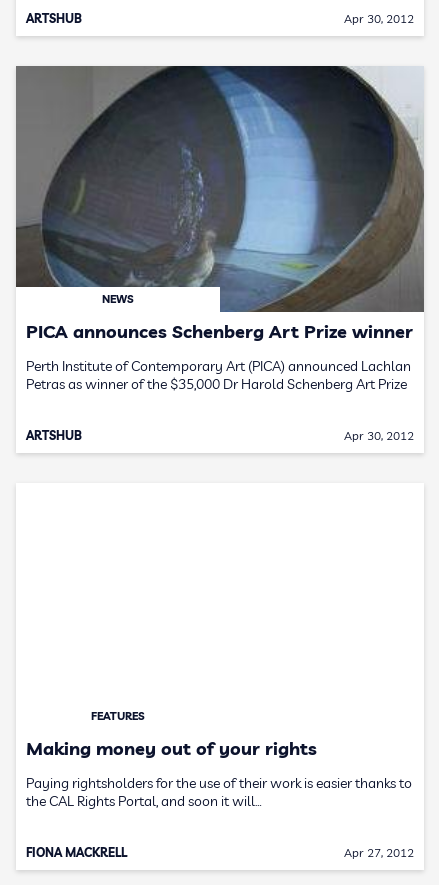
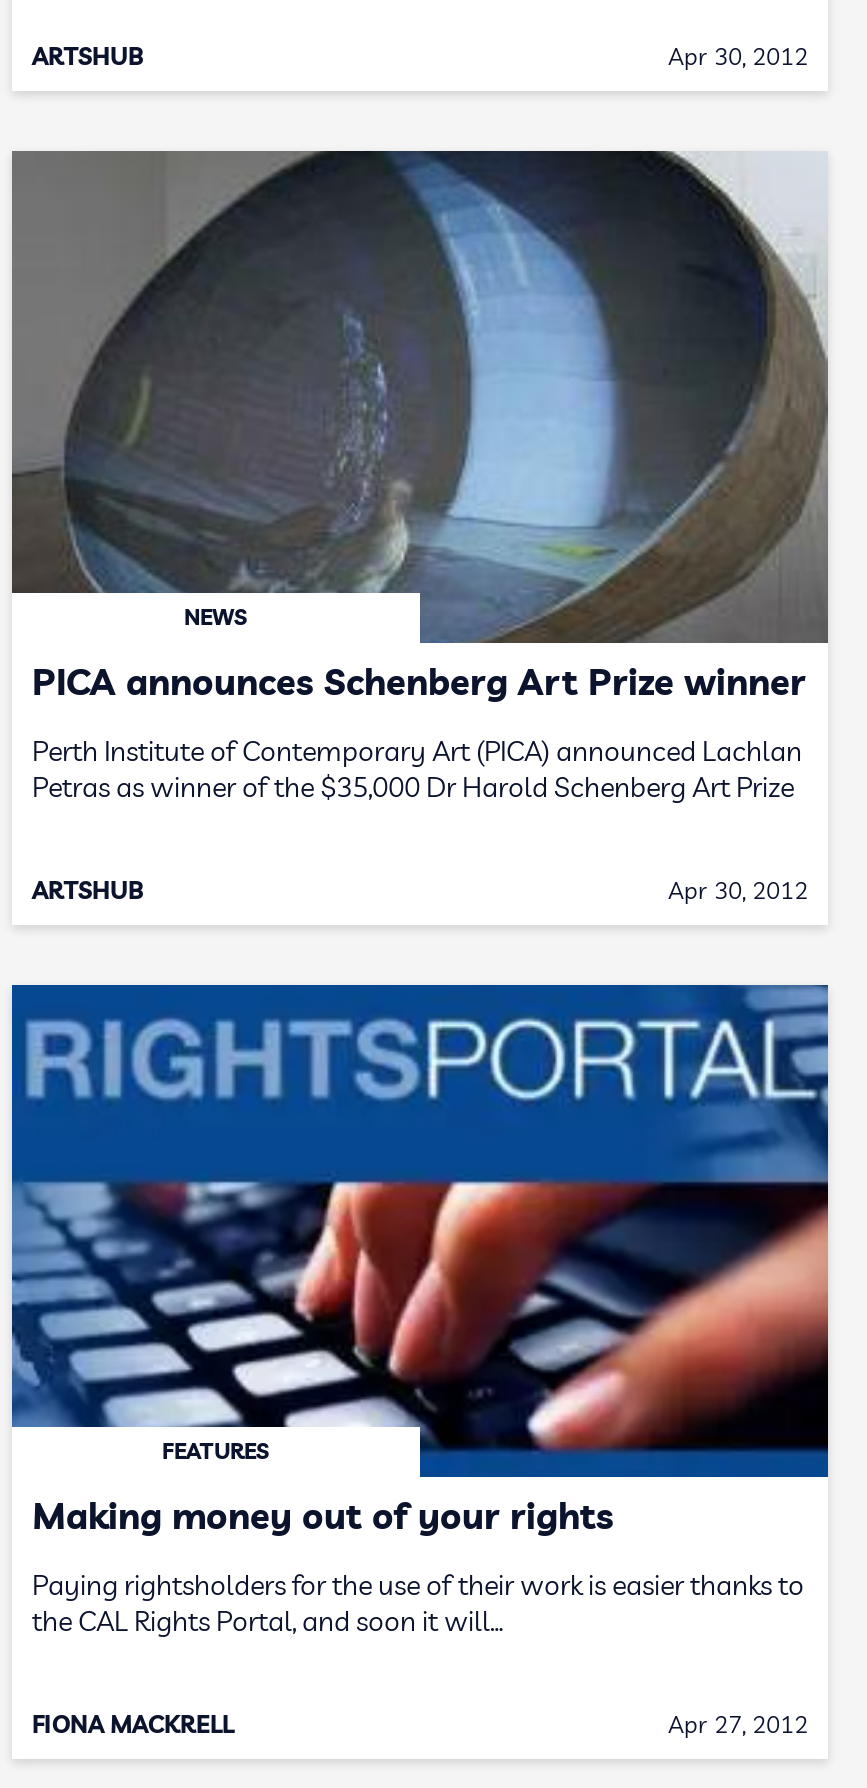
none -> [10,983,830,1479] [image]

